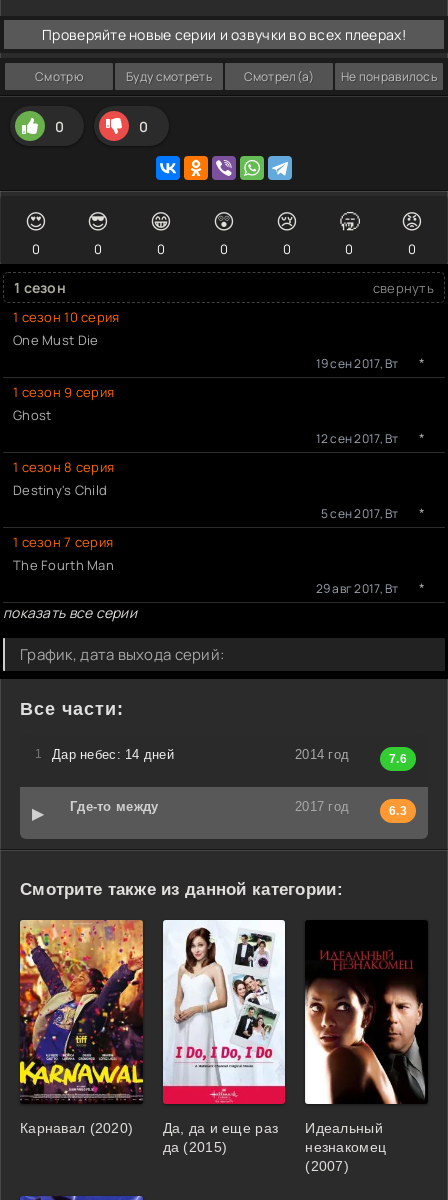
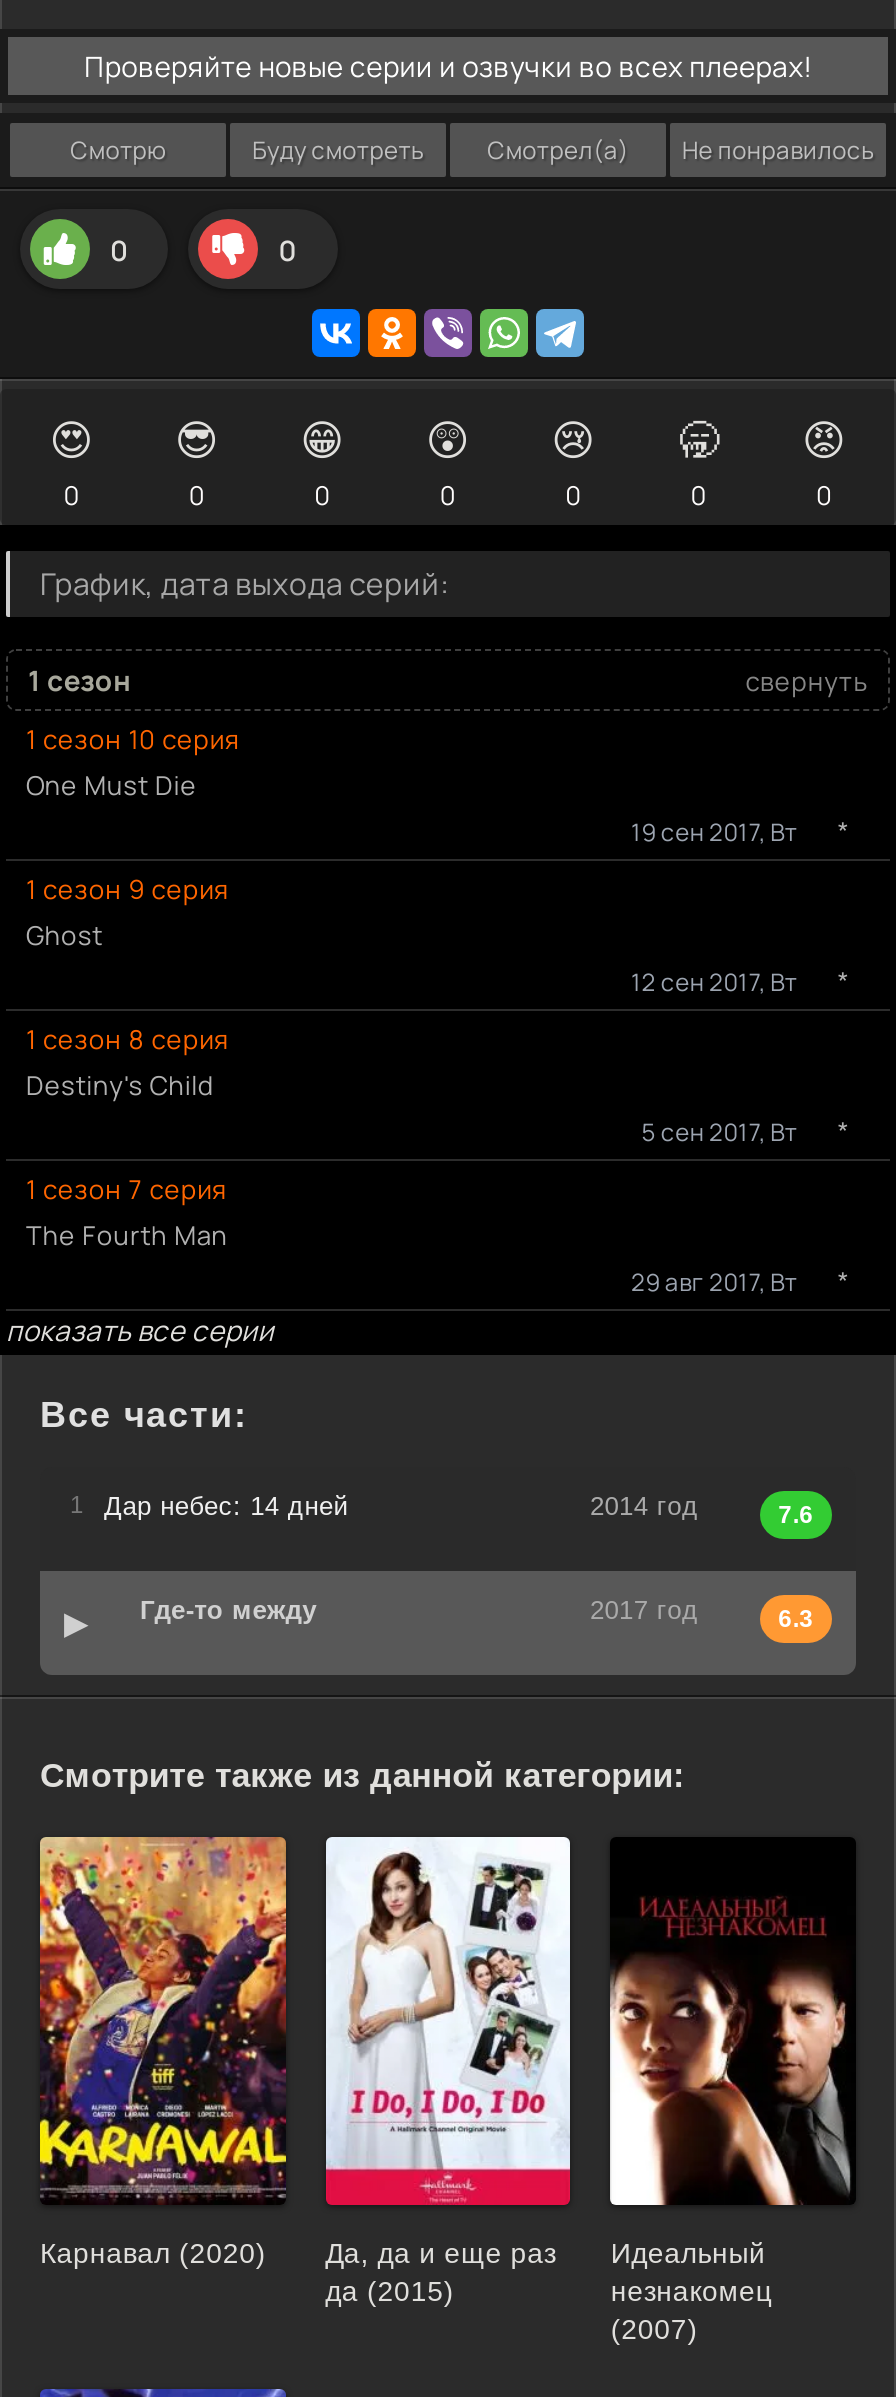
moved [3,278,434,622] -> [6,661,868,1349]: 1 сезон | свернуть | 1 сезон 10 серия | ... | 29 авг 2017, Вт | показать все серии
moved [20,644,224,665] -> [40,563,449,605]: График, дата выхода серий:

